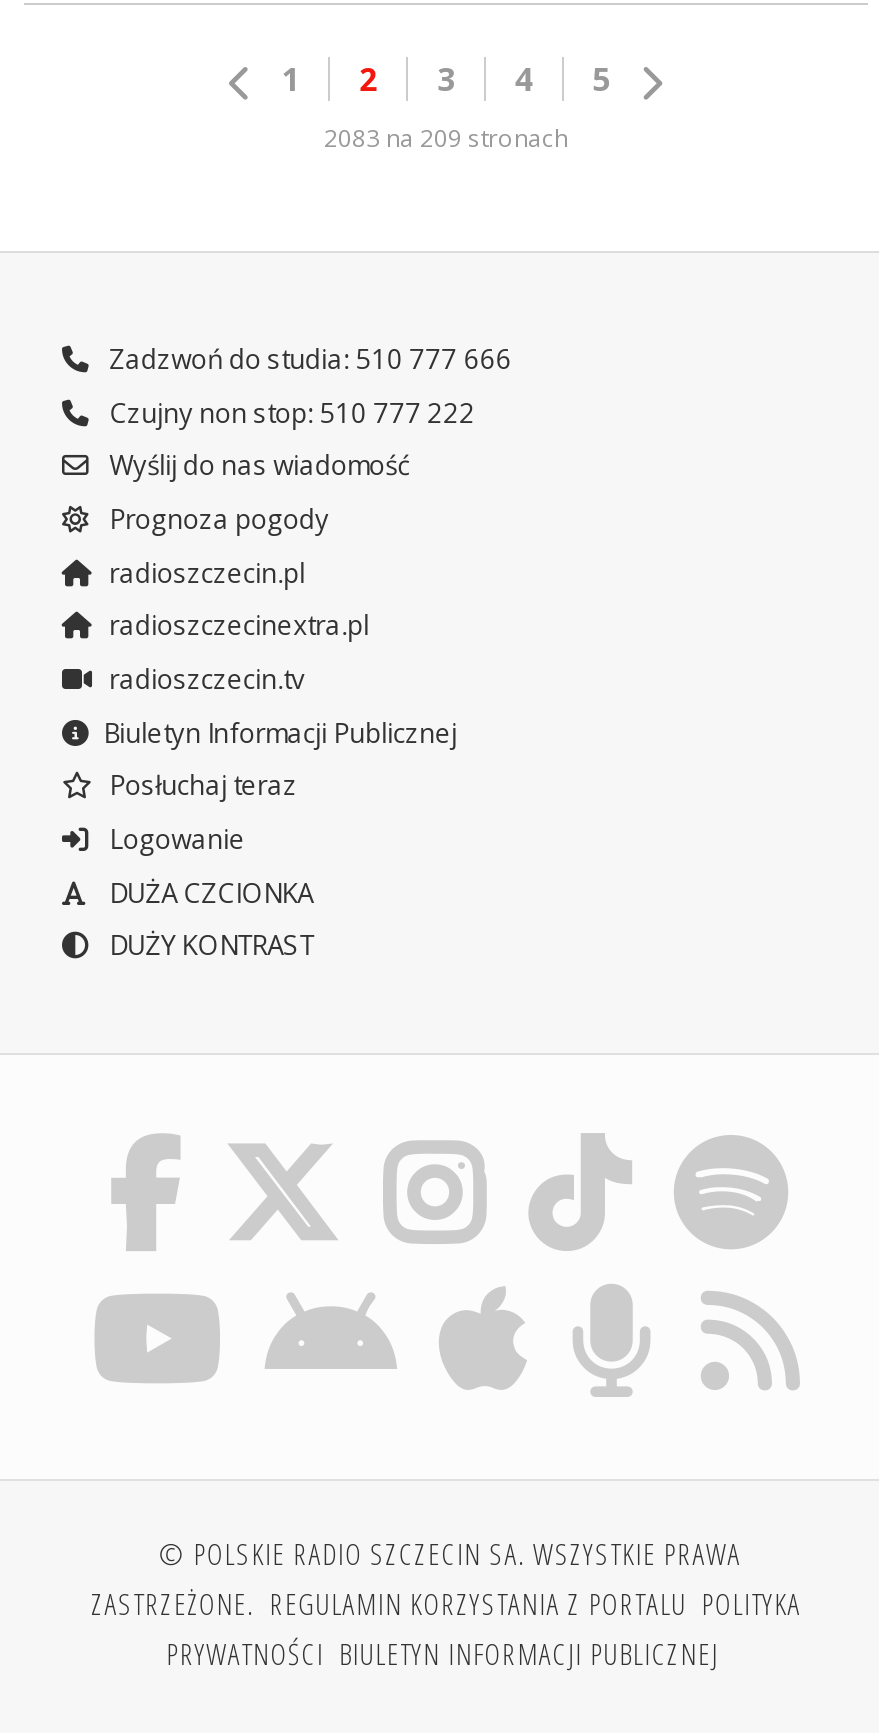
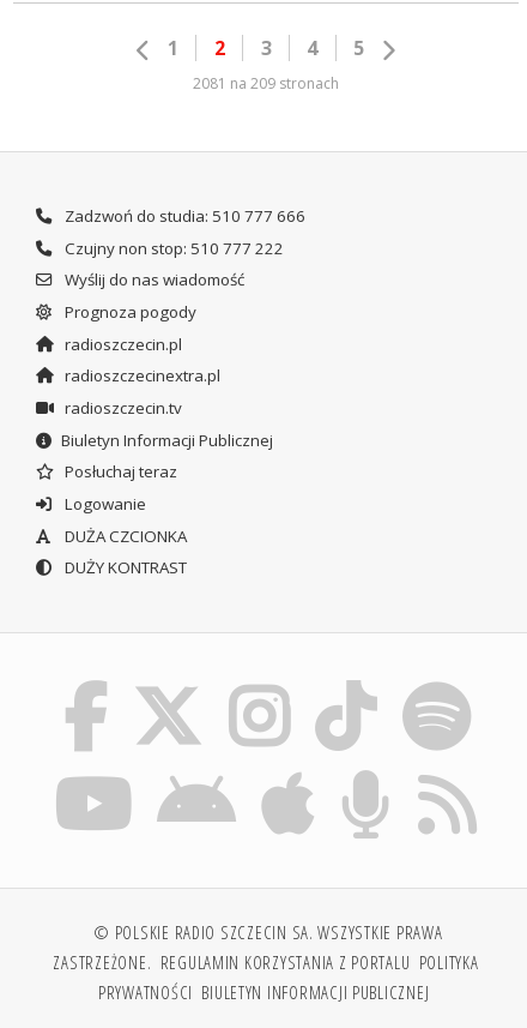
[324,121,568,155] 2083 na 209 stronach -> [193,73,339,93] 2081 na 209 stronach

